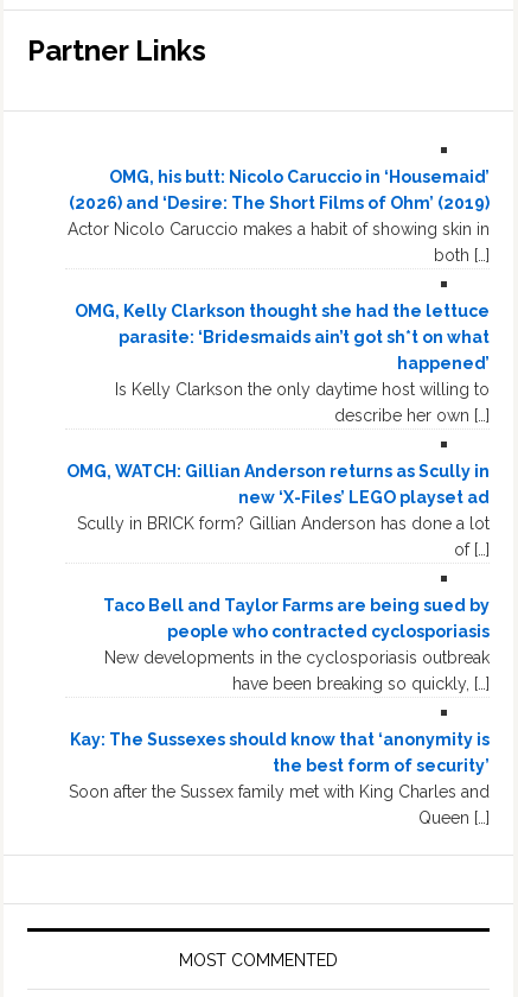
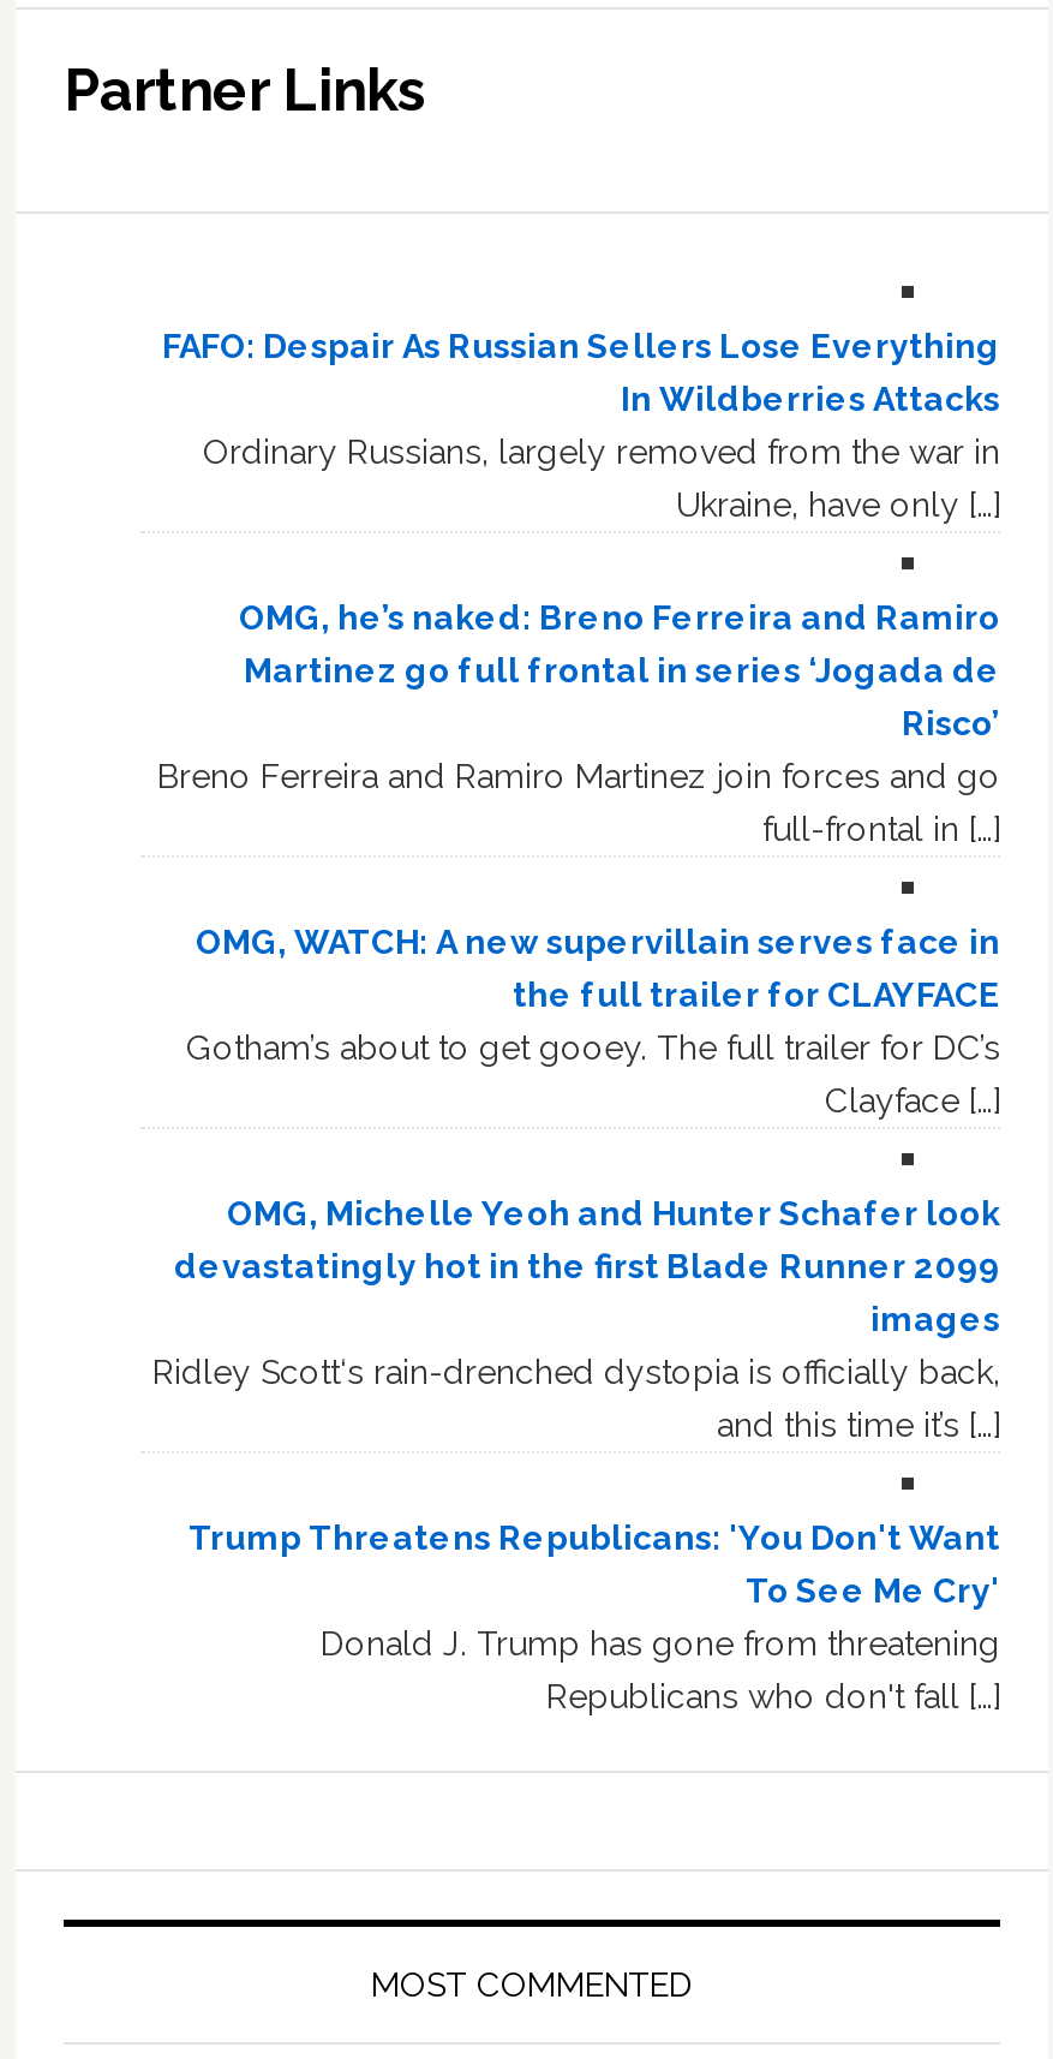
[68,167,490,265] OMG, his butt: Nicolo Caruccio in ‘Housemaid’ | (2026) and ‘Desire: The Short Films of Ohm’ (2019) | Actor Nicolo Caruccio makes a habit of showing skin in | both […] -> [162,327,1000,524] FAFO: Despair As Russian Sellers Lose Everything | In Wildberries Attacks | Ordinary Russians, largely removed from the war in | Ukraine, have only […]
[75,302,490,425] OMG, Kelly Clarkson thought she had the lettuce | parasite: ‘Bridesmaids ain’t got sh*t on what | happened’ | Is Kelly Clarkson the only daytime host willing to | describe her own […] -> [157,598,1000,848] OMG, he’s naked: Breno Ferreira and Ramiro | Martinez go full frontal in series ‘Jogada de | Risco’ | Breno Ferreira and Ramiro Martinez join forces and go | full-frontal in […]
[66,462,490,559] OMG, WATCH: Gillian Anderson returns as Scully in | new ‘X-Files’ LEGO playset ad | Scully in BRICK form? Gillian Anderson has done a lot | of […] -> [186,923,1000,1120] OMG, WATCH: A new supervillain serves face in | the full trailer for CLAYFACE | Gotham’s about to get gooey. The full trailer for DC’s | Clayface […]
[103,596,490,693] Taco Bell and Taylor Farms are being sued by | people who contracted cyclosporiasis | New developments in the cyclosporiasis outbreak | have been breaking so quickly, […] -> [152,1194,1000,1444] OMG, Michelle Yeoh and Hunter Schafer look | devastatingly hot in the first Blade Runner 2099 | images | Ridley Scott‘s rain-drenched dystopia is officially back, | and this time it’s […]
[69,730,490,827] Kay: The Sussexes should know that ‘anonymity is | the best form of security’ | Soon after the Sussex family met with King Charles and | Queen […] -> [189,1519,1000,1716] Trump Threatens Republicans: 'You Don't Want | To See Me Cry' | Donald J. Trump has gone from threatening | Republicans who don't fall […]

